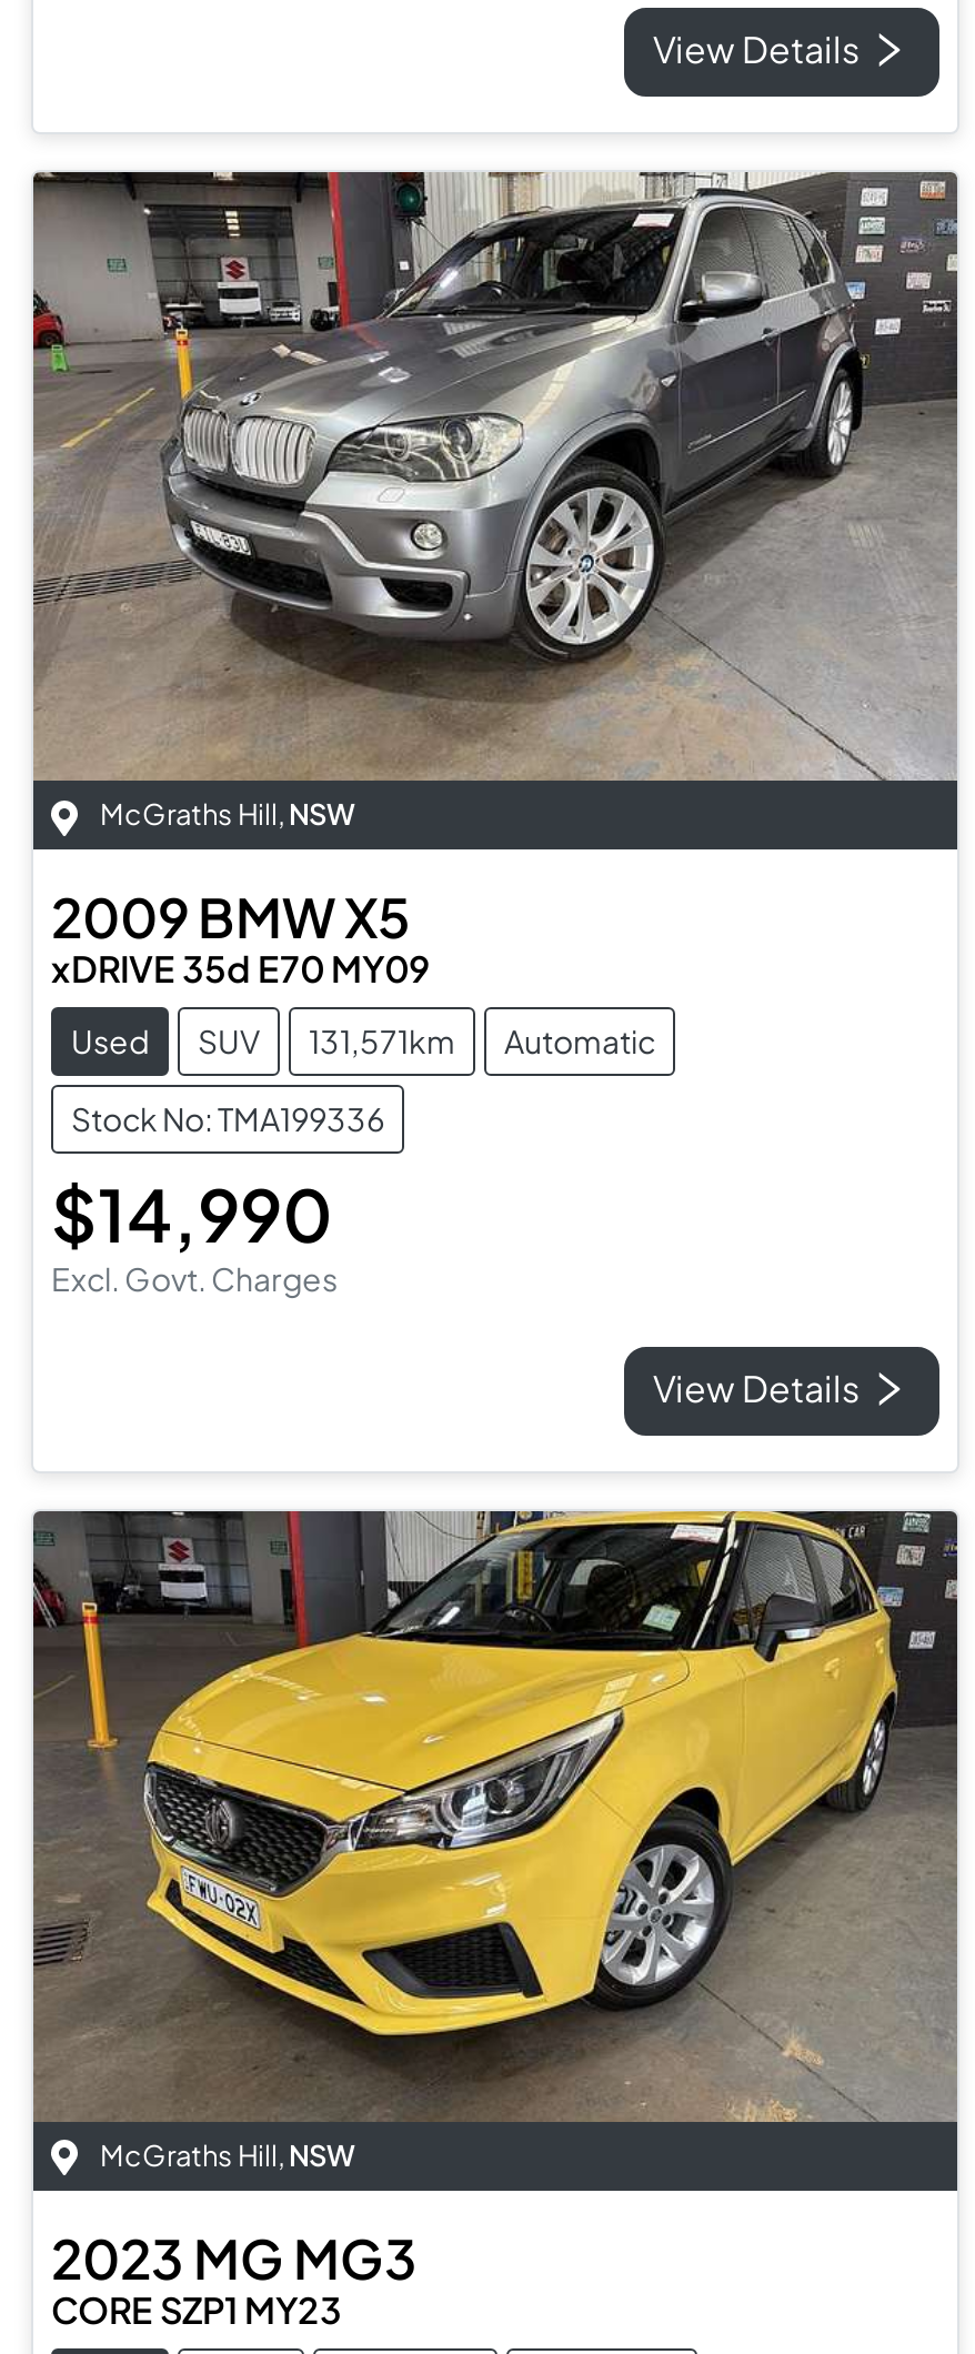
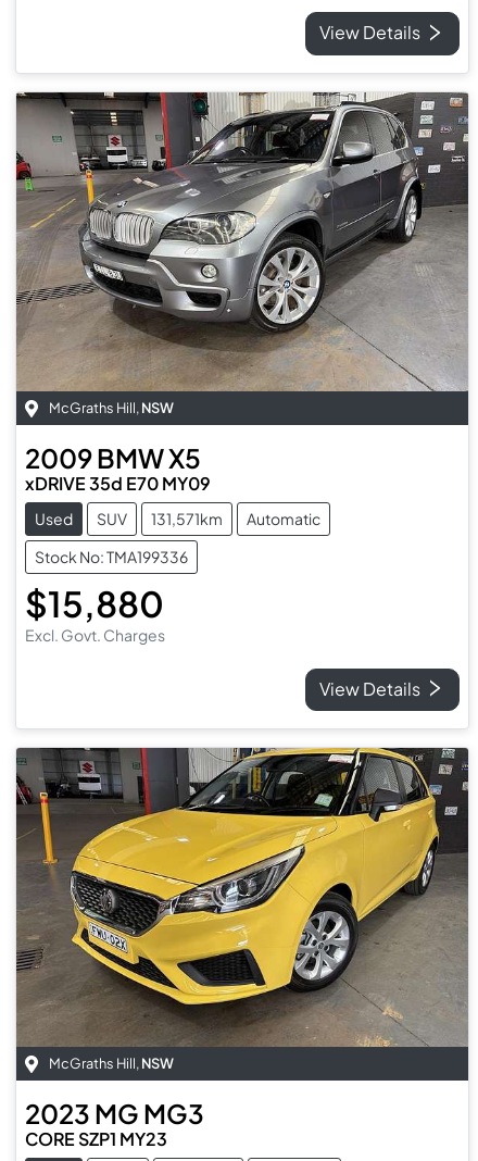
[51,1169,333,1258] $14,990 -> [25,581,164,625] $15,880

